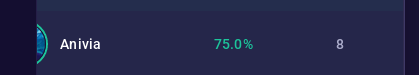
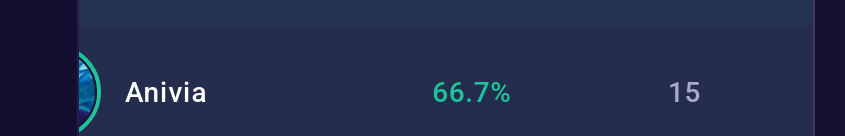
[214,36,253,52] 75.0% -> [432,76,511,108] 66.7%
[336,36,344,52] 8 -> [668,76,701,108] 15

